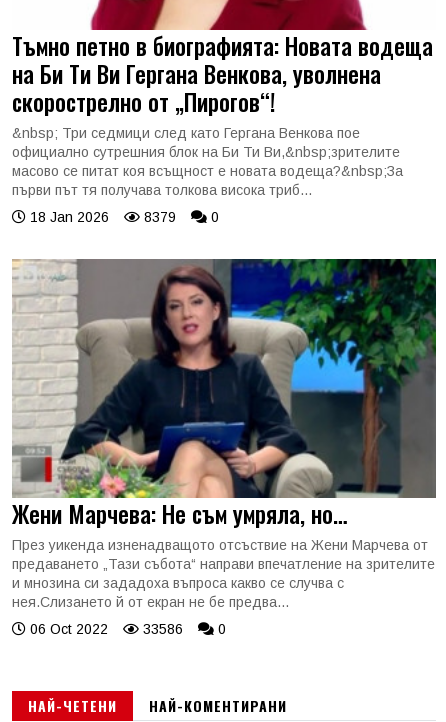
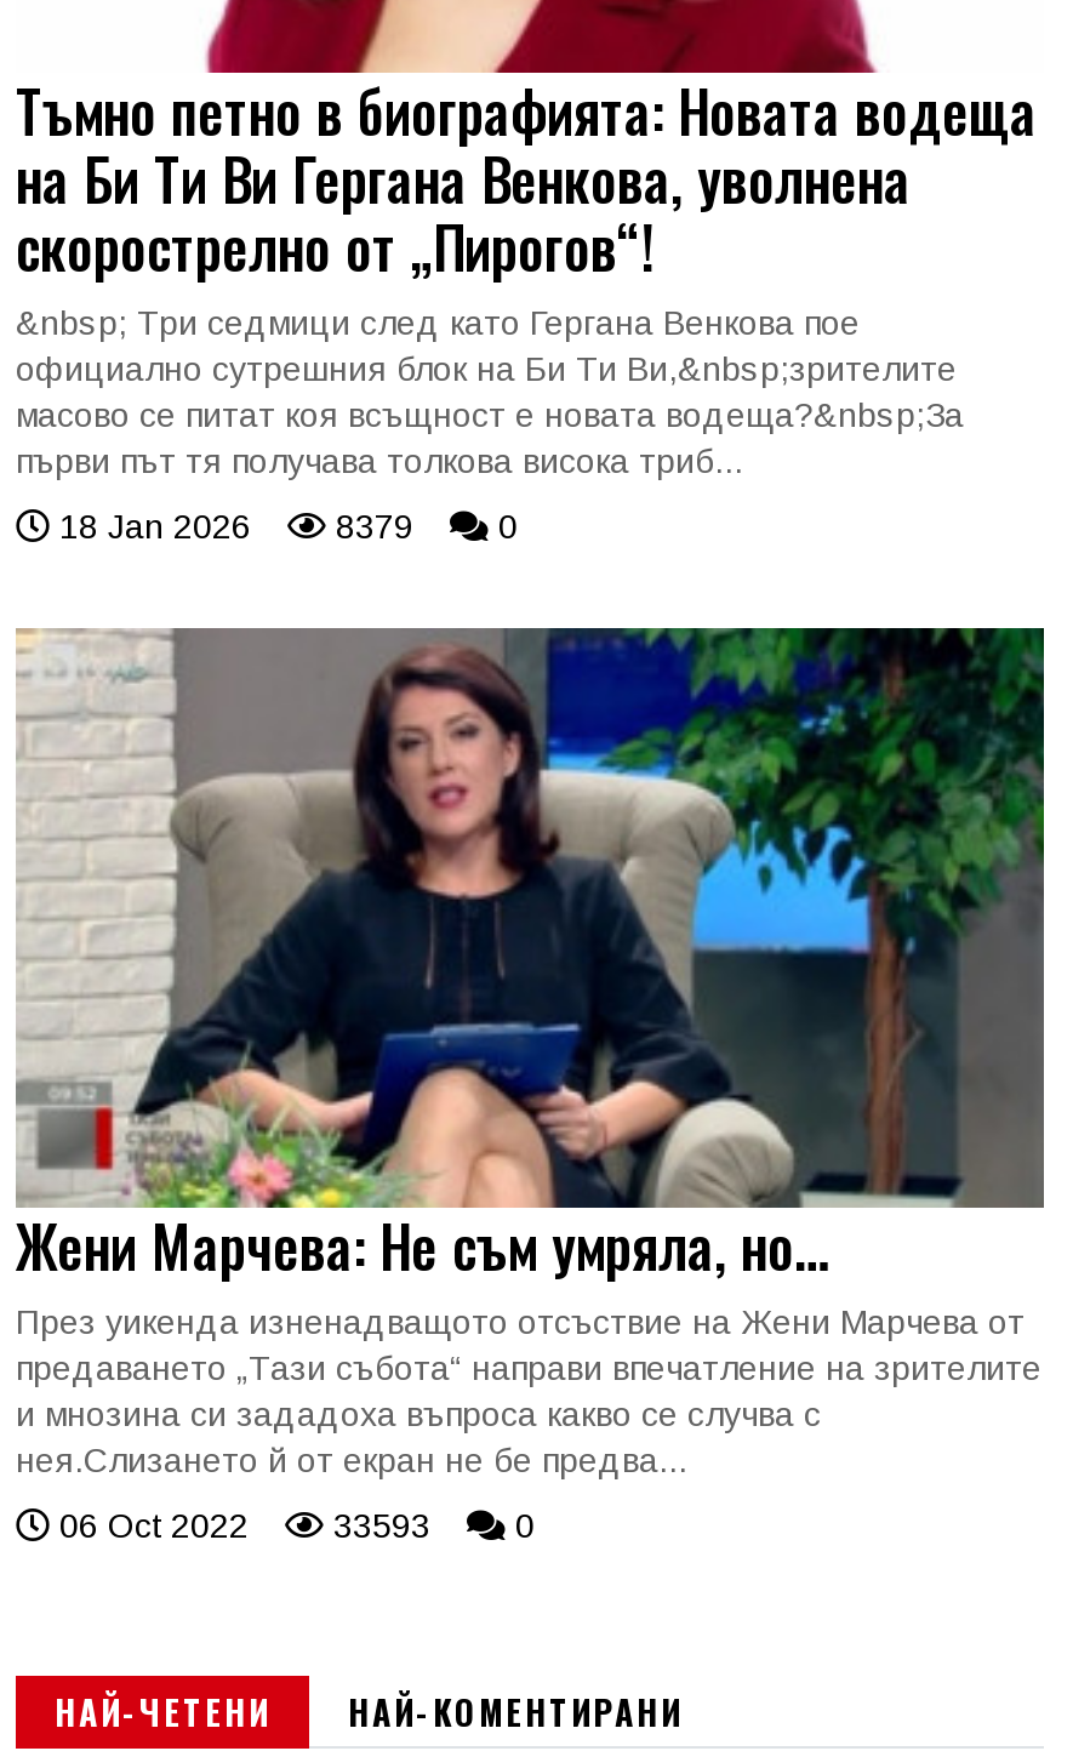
[26,620,226,636] 06 Oct 2022 33586 0 -> [50,1505,535,1544] 06 Oct 2022 33593 0

